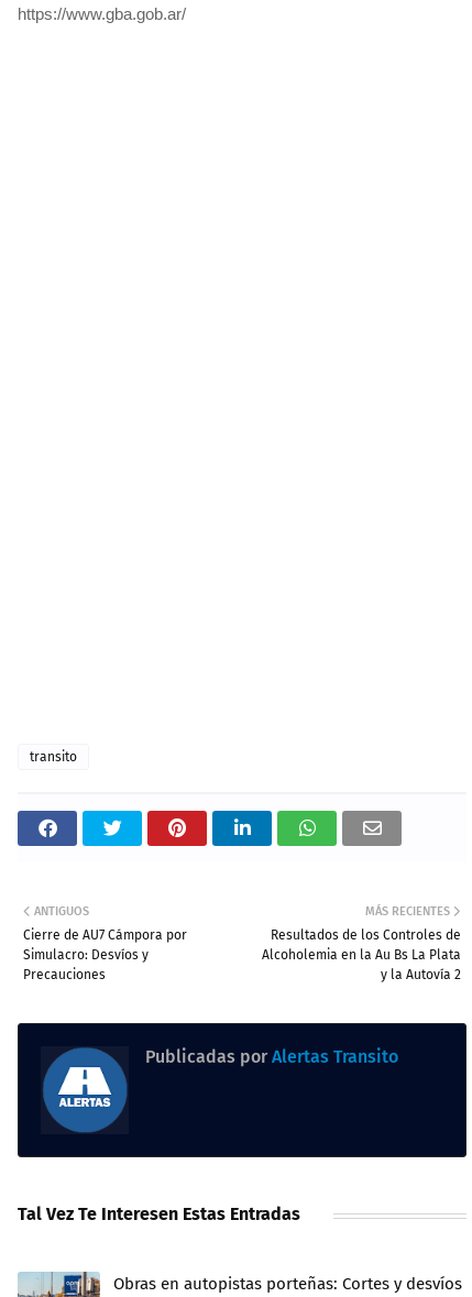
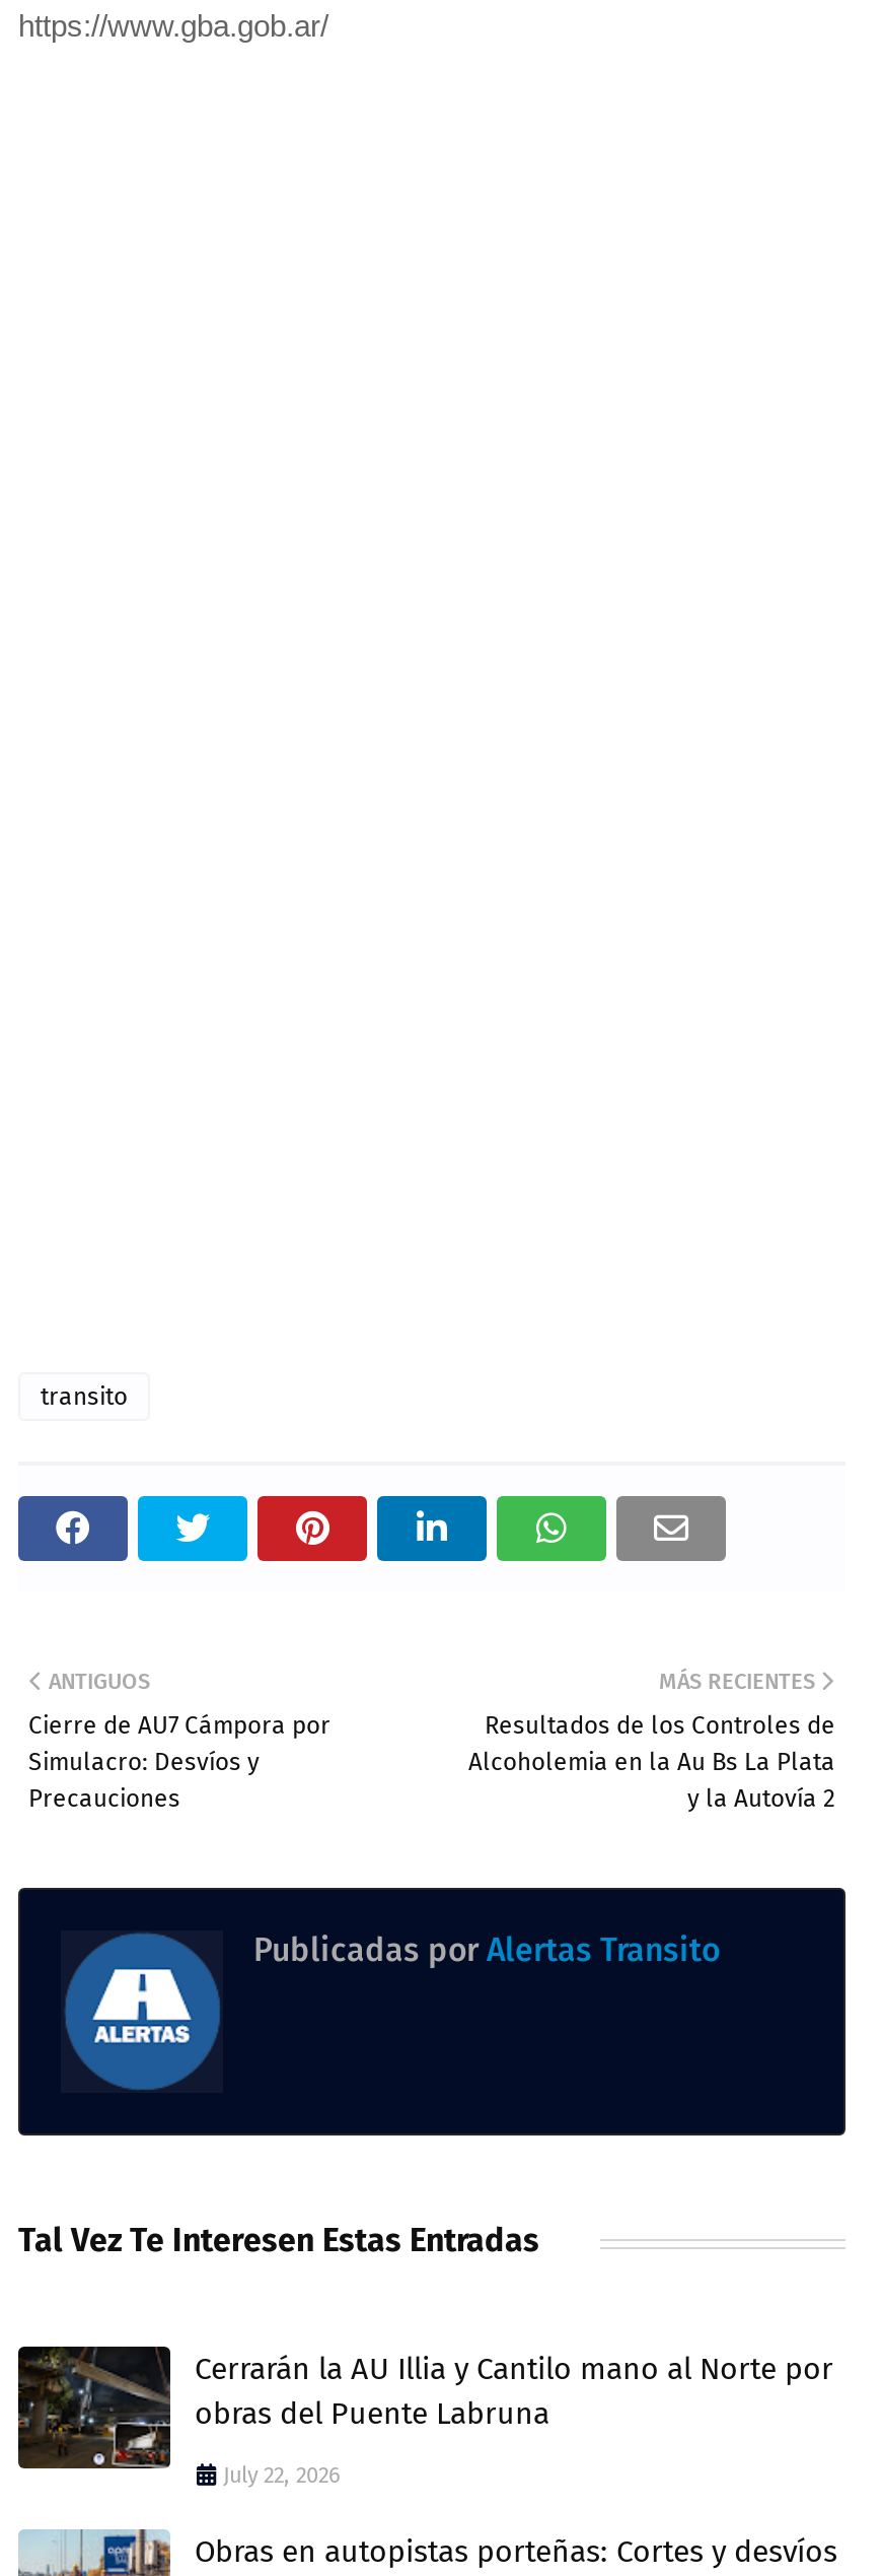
none -> [16,2345,833,2490] [image] | Cerrarán la AU Illia y Cantilo mano al Norte por | obras del Puente Labruna | July 22, 2026

